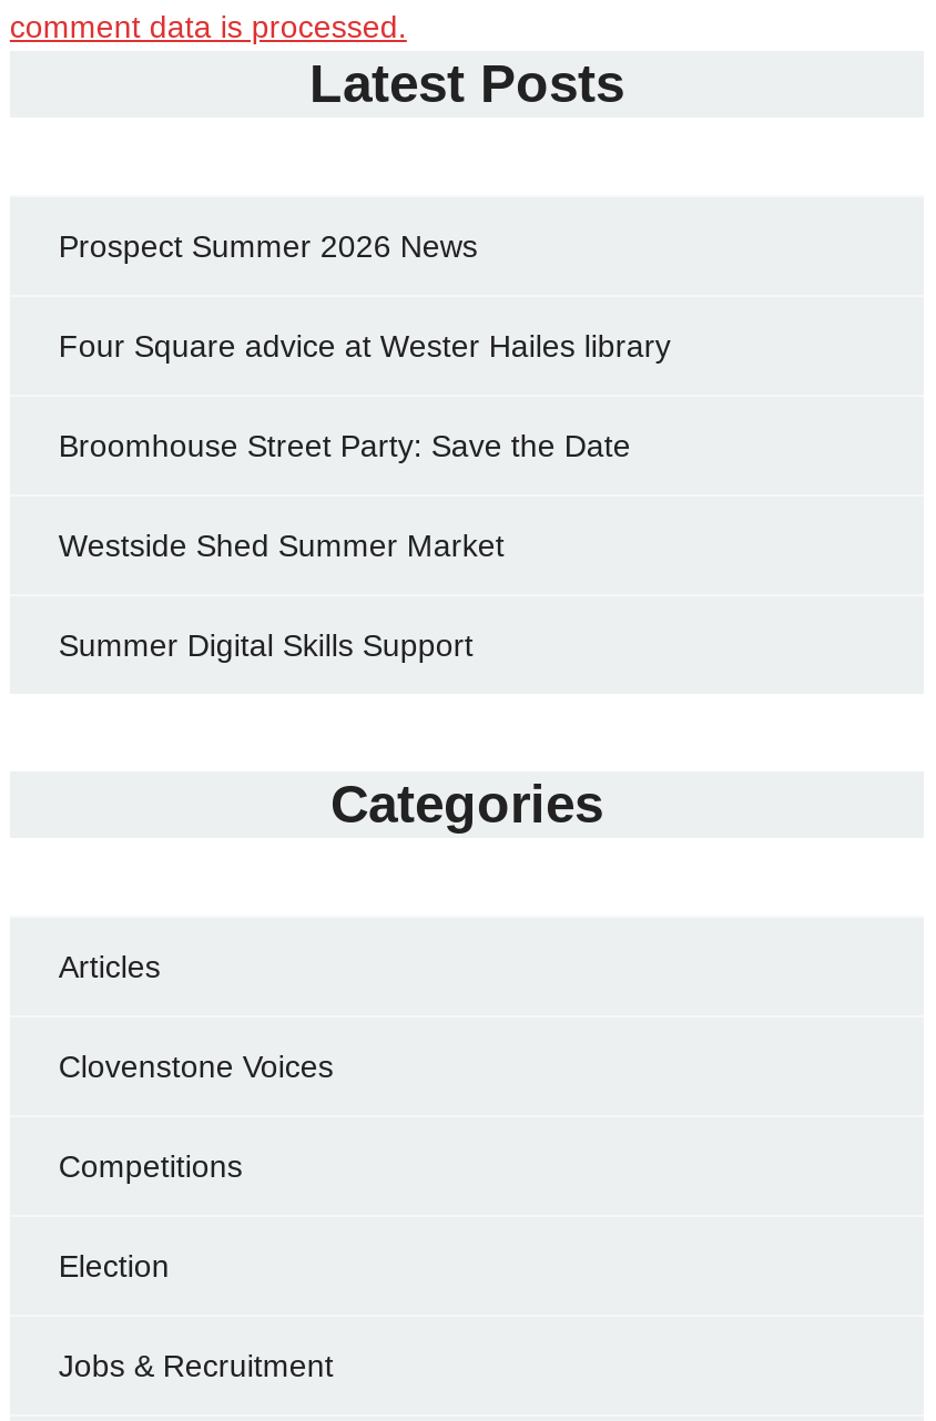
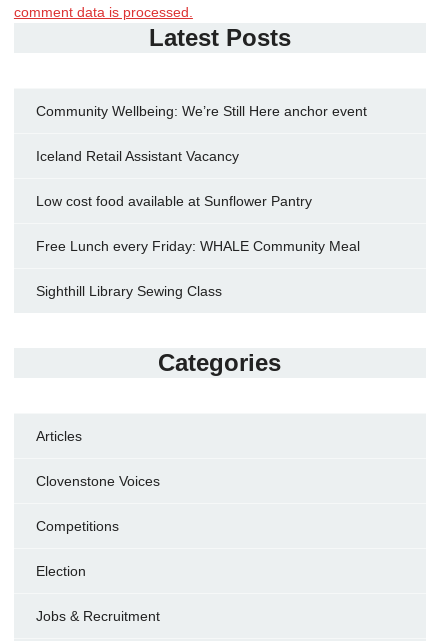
[59,228,478,264] Prospect Summer 2026 News -> [36,103,367,119] Community Wellbeing: We’re Still Here anchor event
[59,328,671,364] Four Square advice at Wester Hailes library -> [36,148,239,164] Iceland Retail Assistant Vacancy
[59,428,631,463] Broomhouse Street Party: Save the Date -> [36,193,312,209] Low cost food available at Sunflower Pantry
[59,528,504,563] Westside Shed Summer Market -> [36,238,360,254] Free Lunch every Friday: WHALE Community Meal
[59,627,473,663] Summer Digital Skills Support -> [36,283,222,299] Sighthill Library Sewing Class

